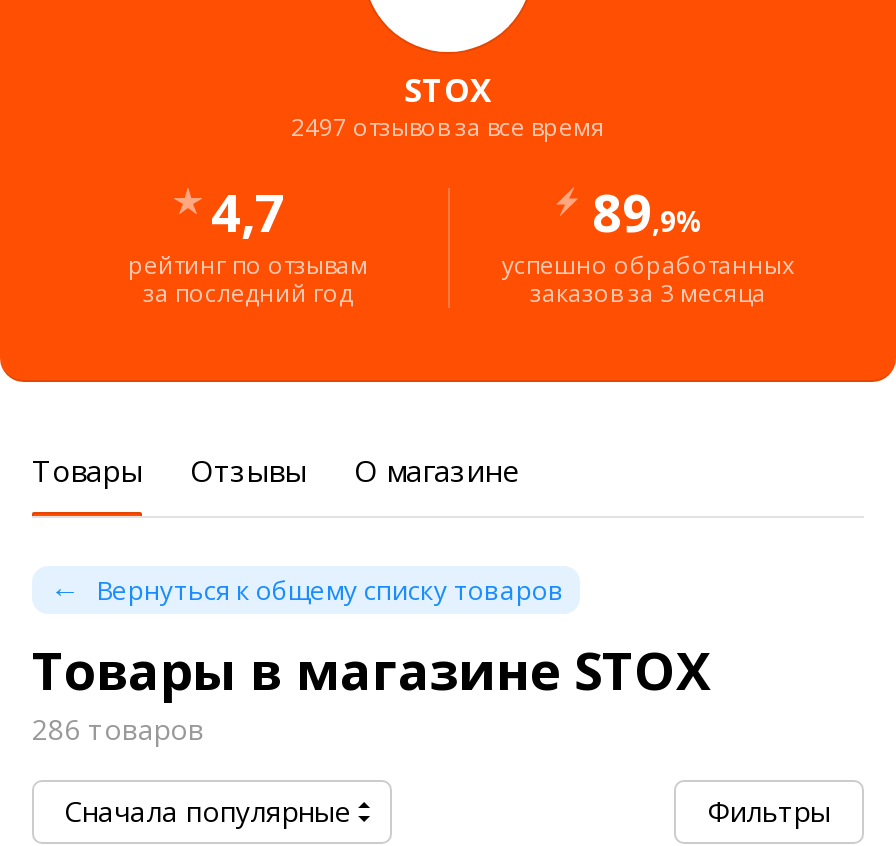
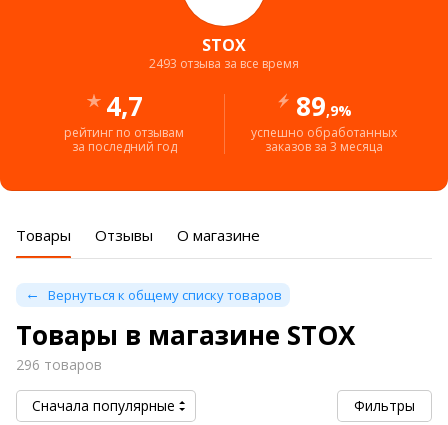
[291,110,605,144] 2497 отзывов за все время -> [149,55,299,72] 2493 отзыва за все время
[32,710,204,748] 286 товаров -> [16,355,102,374] 296 товаров

